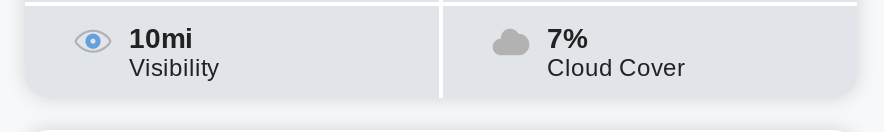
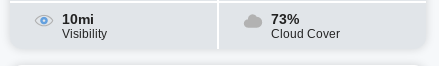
[547,22,587,54] 7% -> [271,11,299,27] 73%

